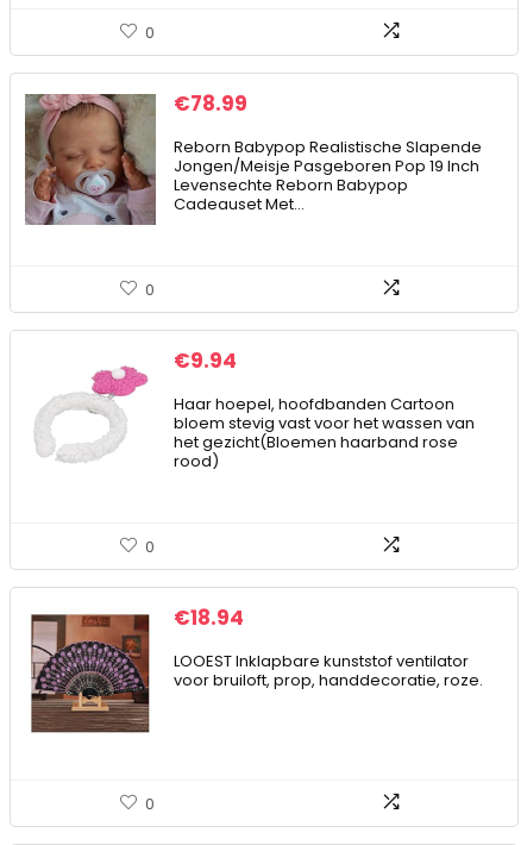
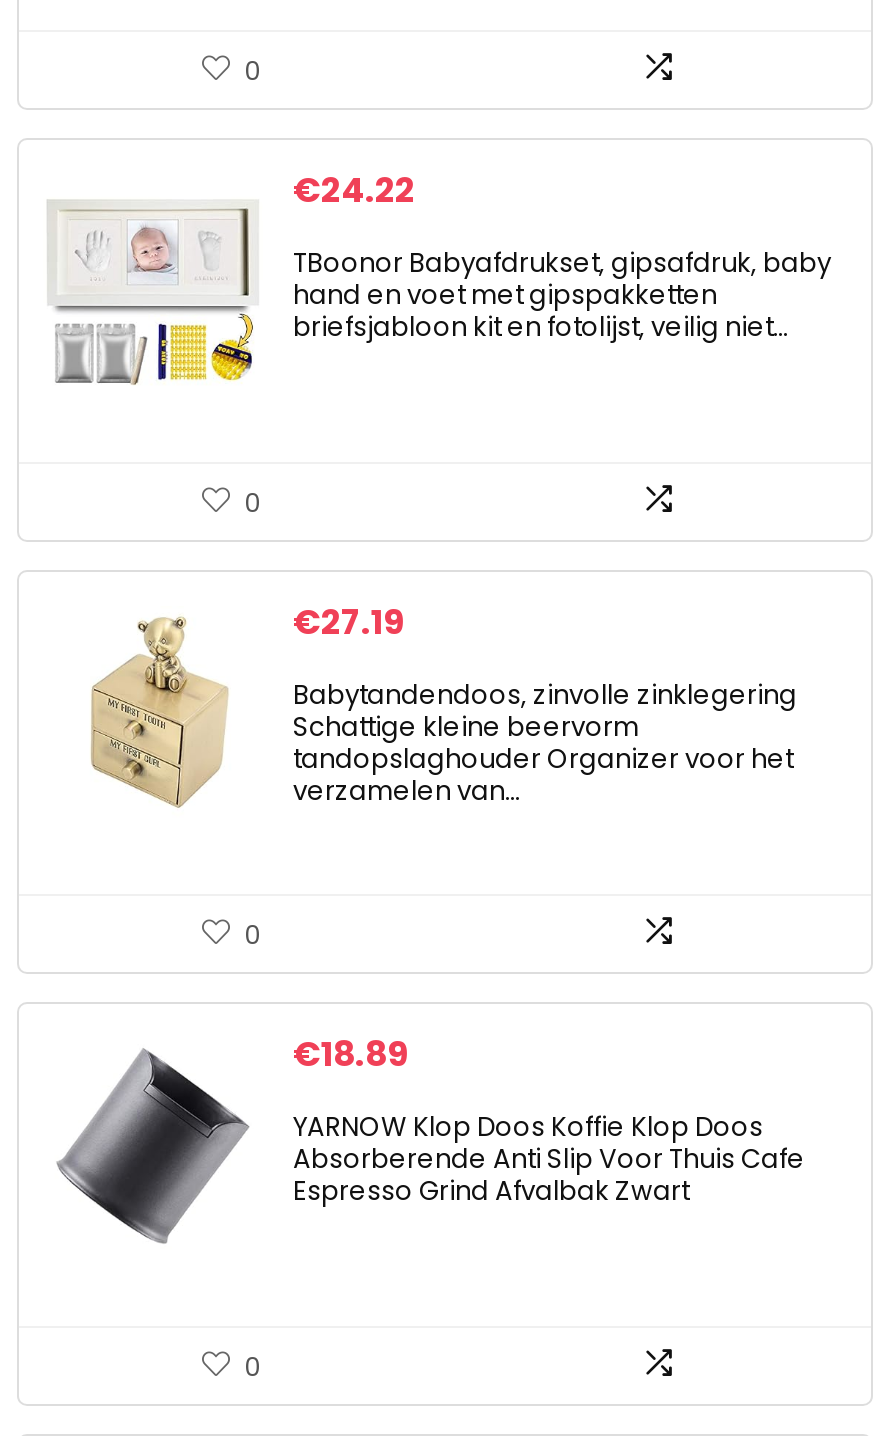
[24,89,247,226] [image] | €78.99 -> [43,165,415,394] [image] | €24.22
[174,135,482,215] Reborn Babypop Realistische Slapende | Jongen/Meisje Pasgeboren Pop 19 Inch | Levensechte Reborn Babypop | Cadeauset Met… -> [293,243,831,345] TBoonor Babyafdrukset, gipsafdruk, baby | hand en voet met gipspakketten | briefsjabloon kit en fotolijst, veilig niet…
[34,346,237,470] [image] | €9.94 -> [61,597,405,810] [image] | €27.19
[174,392,475,472] Haar hoepel, hoofdbanden Cartoon | bloem stevig vast voor het wassen van | het gezicht(Bloemen haarband rose | rood) -> [293,675,797,809] Babytandendoos, zinvolle zinklegering | Schattige kleine beervorm | tandopslaghouder Organizer voor het | verzamelen van…
[30,603,244,734] [image] | €18.94 -> [53,1029,409,1248] [image] | €18.89
[174,649,483,691] LOOEST Inklapbare kunststof ventilator | voor bruiloft, prop, handdecoratie, roze. -> [293,1107,805,1209] YARNOW Klop Doos Koffie Klop Doos | Absorberende Anti Slip Voor Thuis Cafe | Espresso Grind Afvalbak Zwart

